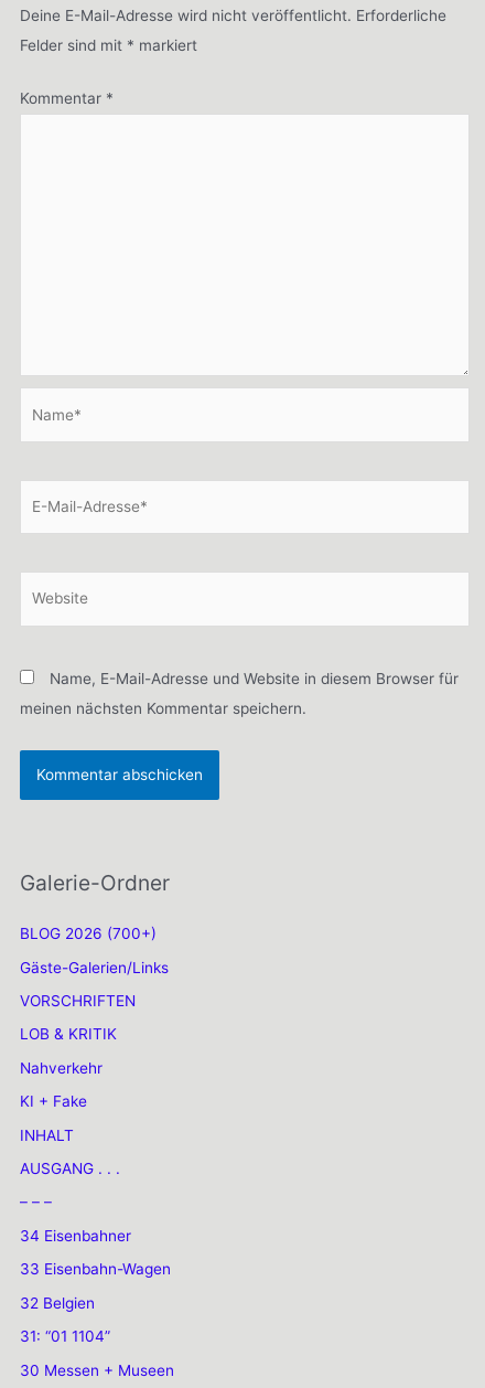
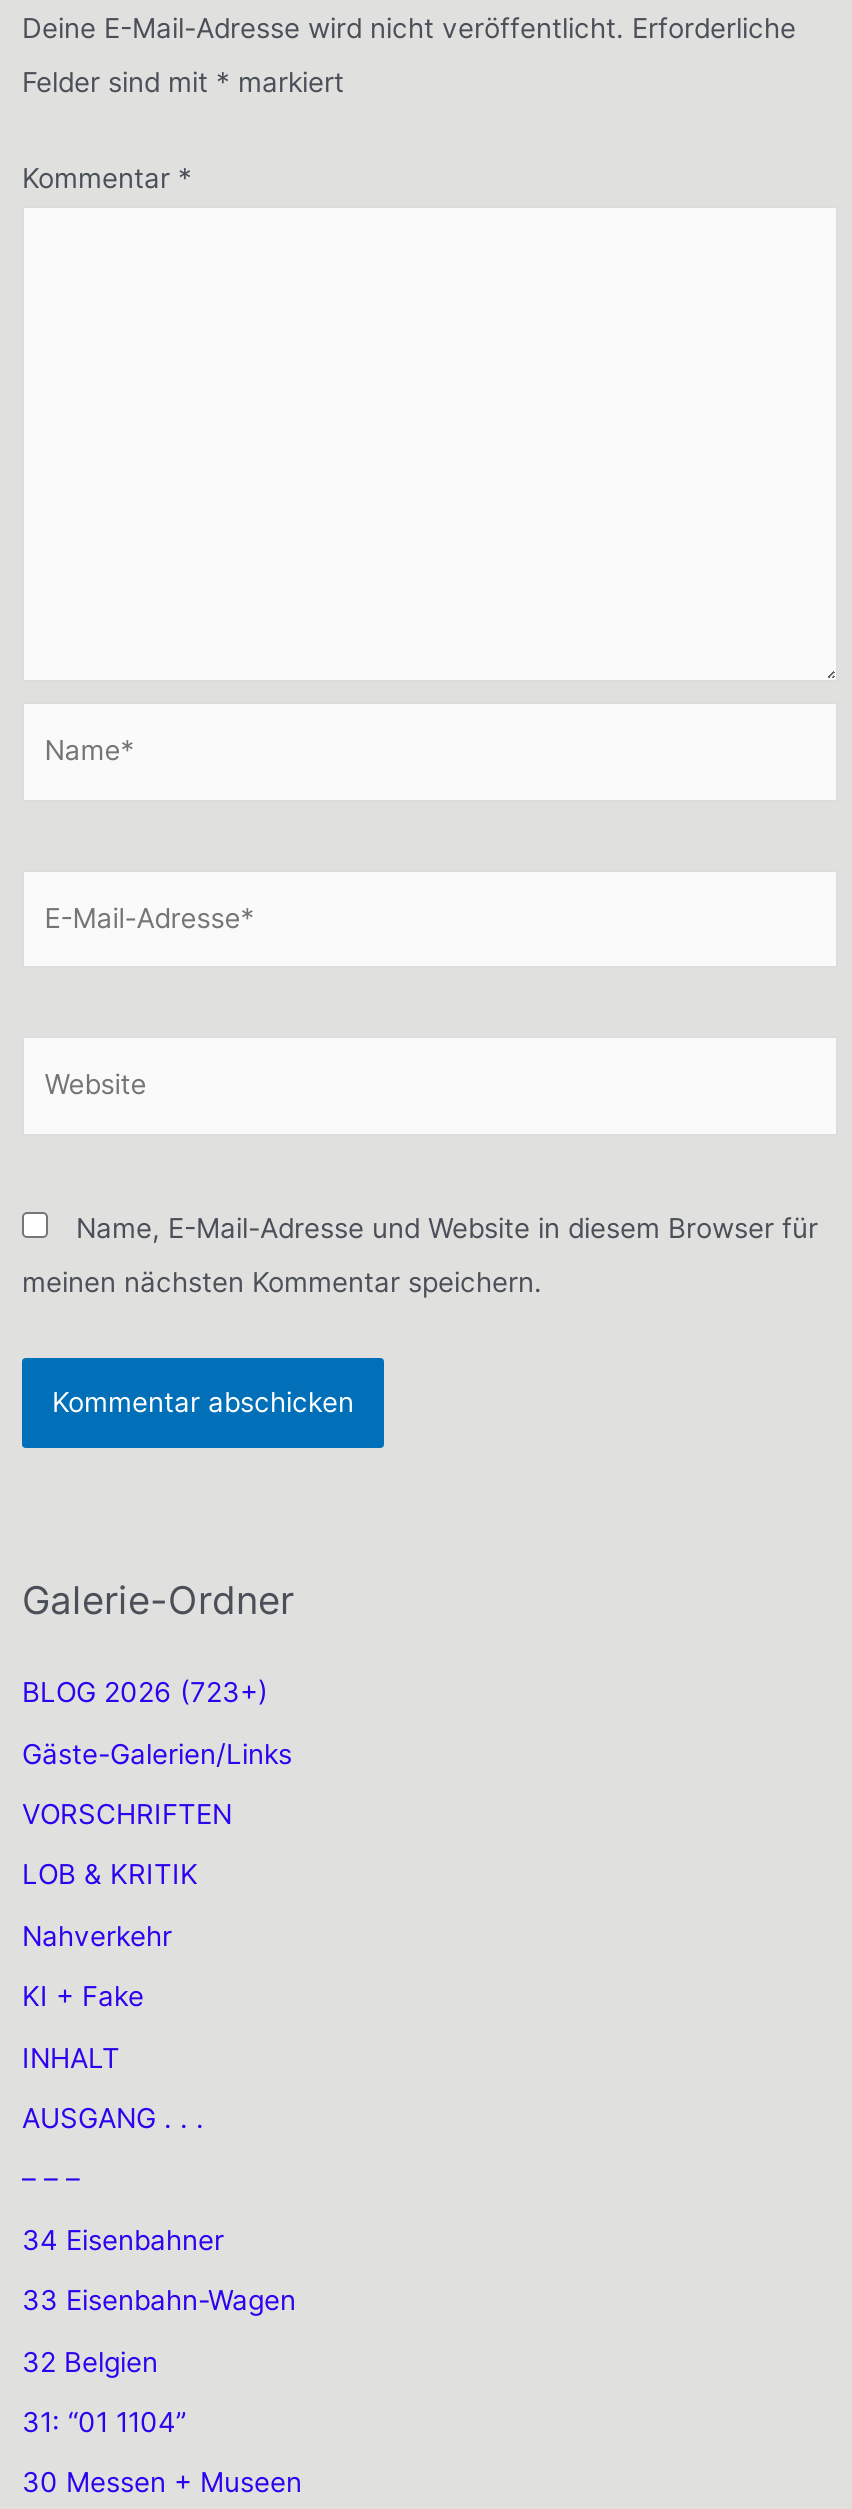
[20,925,157,942] BLOG 2026 (700+) -> [22,1676,268,1708] BLOG 2026 (723+)

